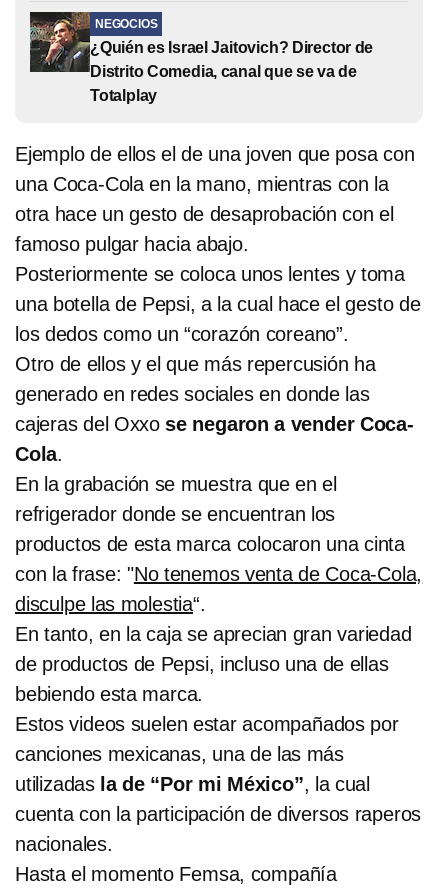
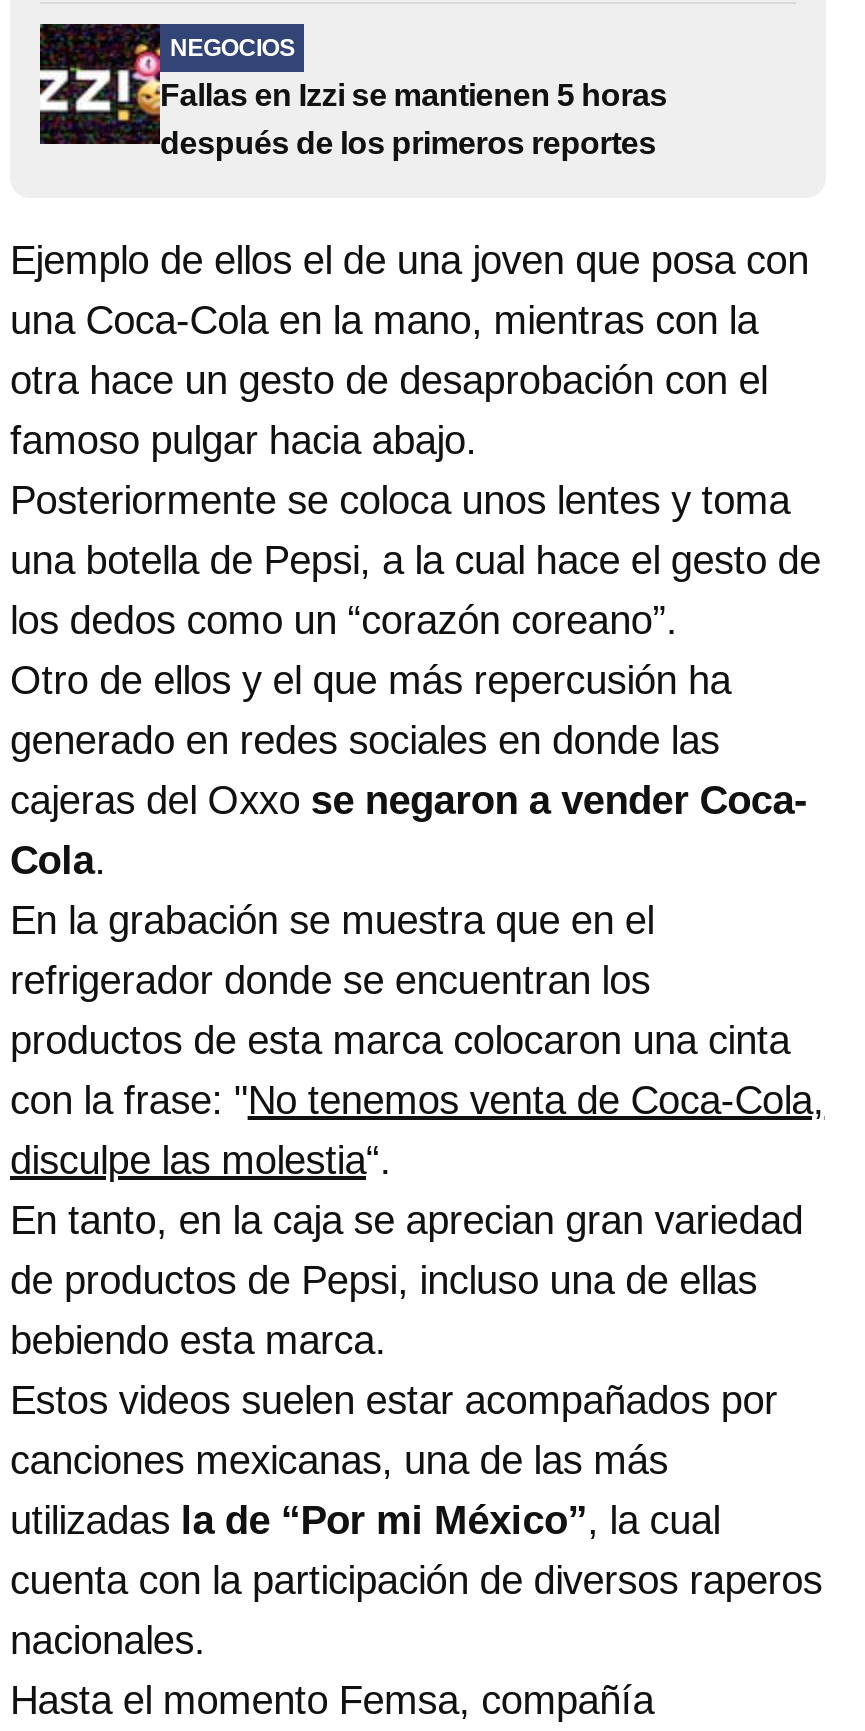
[29,11,373,104] [image] | ¿Quién es Israel Jaitovich? Director de | Distrito Comedia, canal que se va de | Totalplay -> [40,22,667,160] [image] | Fallas en Izzi se mantienen 5 horas | después de los primeros reportes

